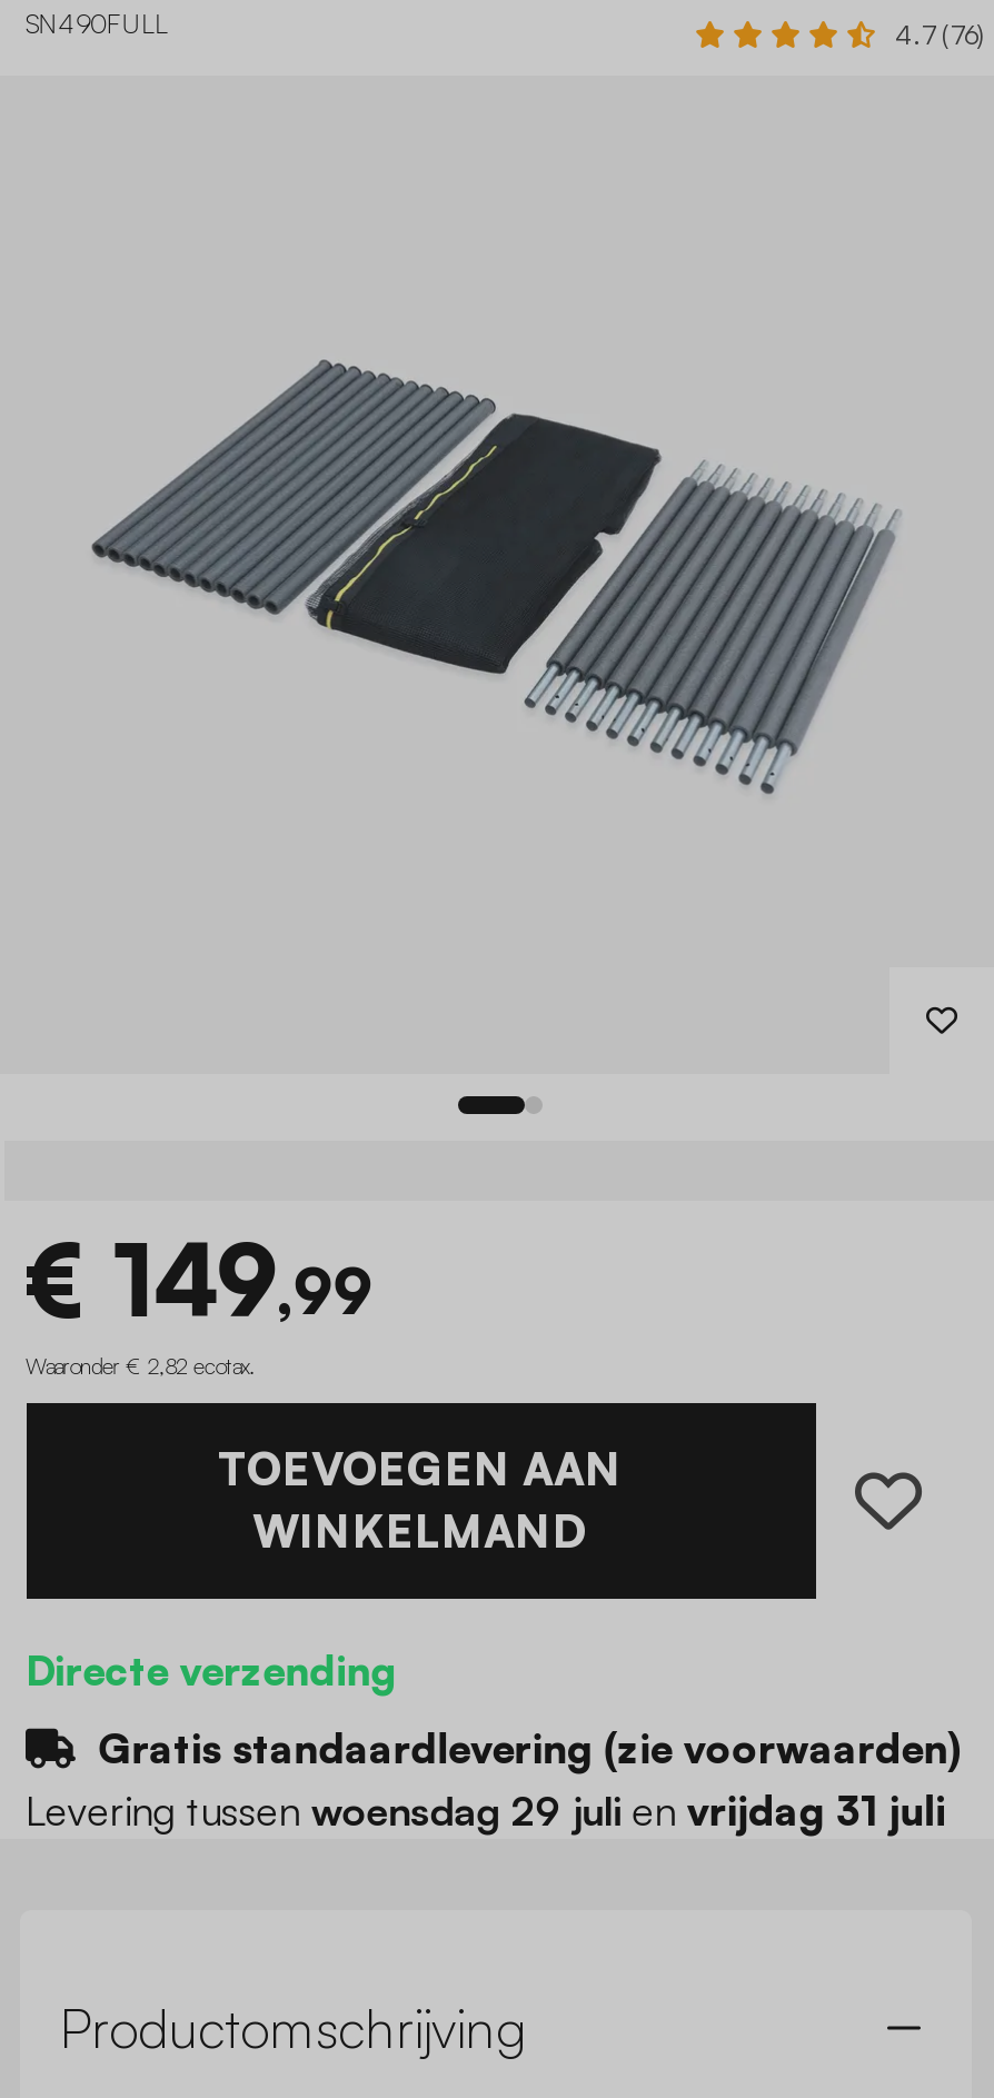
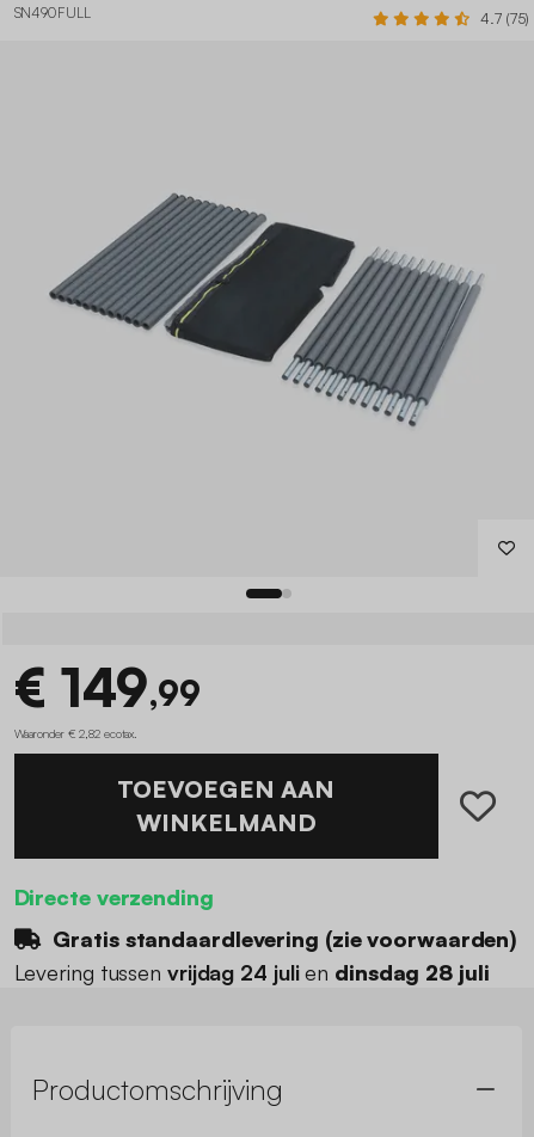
[895,17,984,50] 4.7 (76) -> [480,9,529,27] 4.7 (75)
[26,1785,946,1834] Levering tussen woensdag 29 juli en vrijdag 31 juli -> [14,959,489,985] Levering tussen vrijdag 24 juli en dinsdag 28 juli

